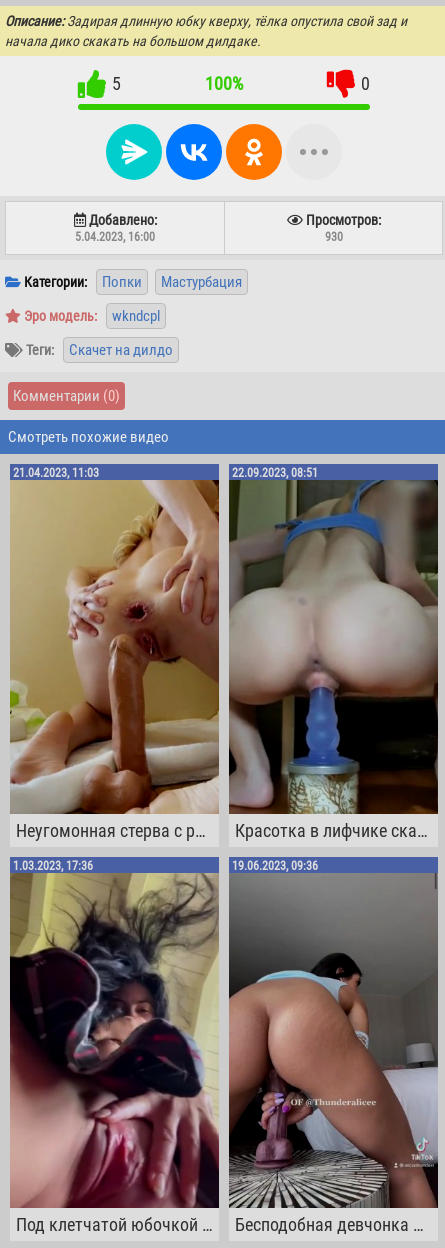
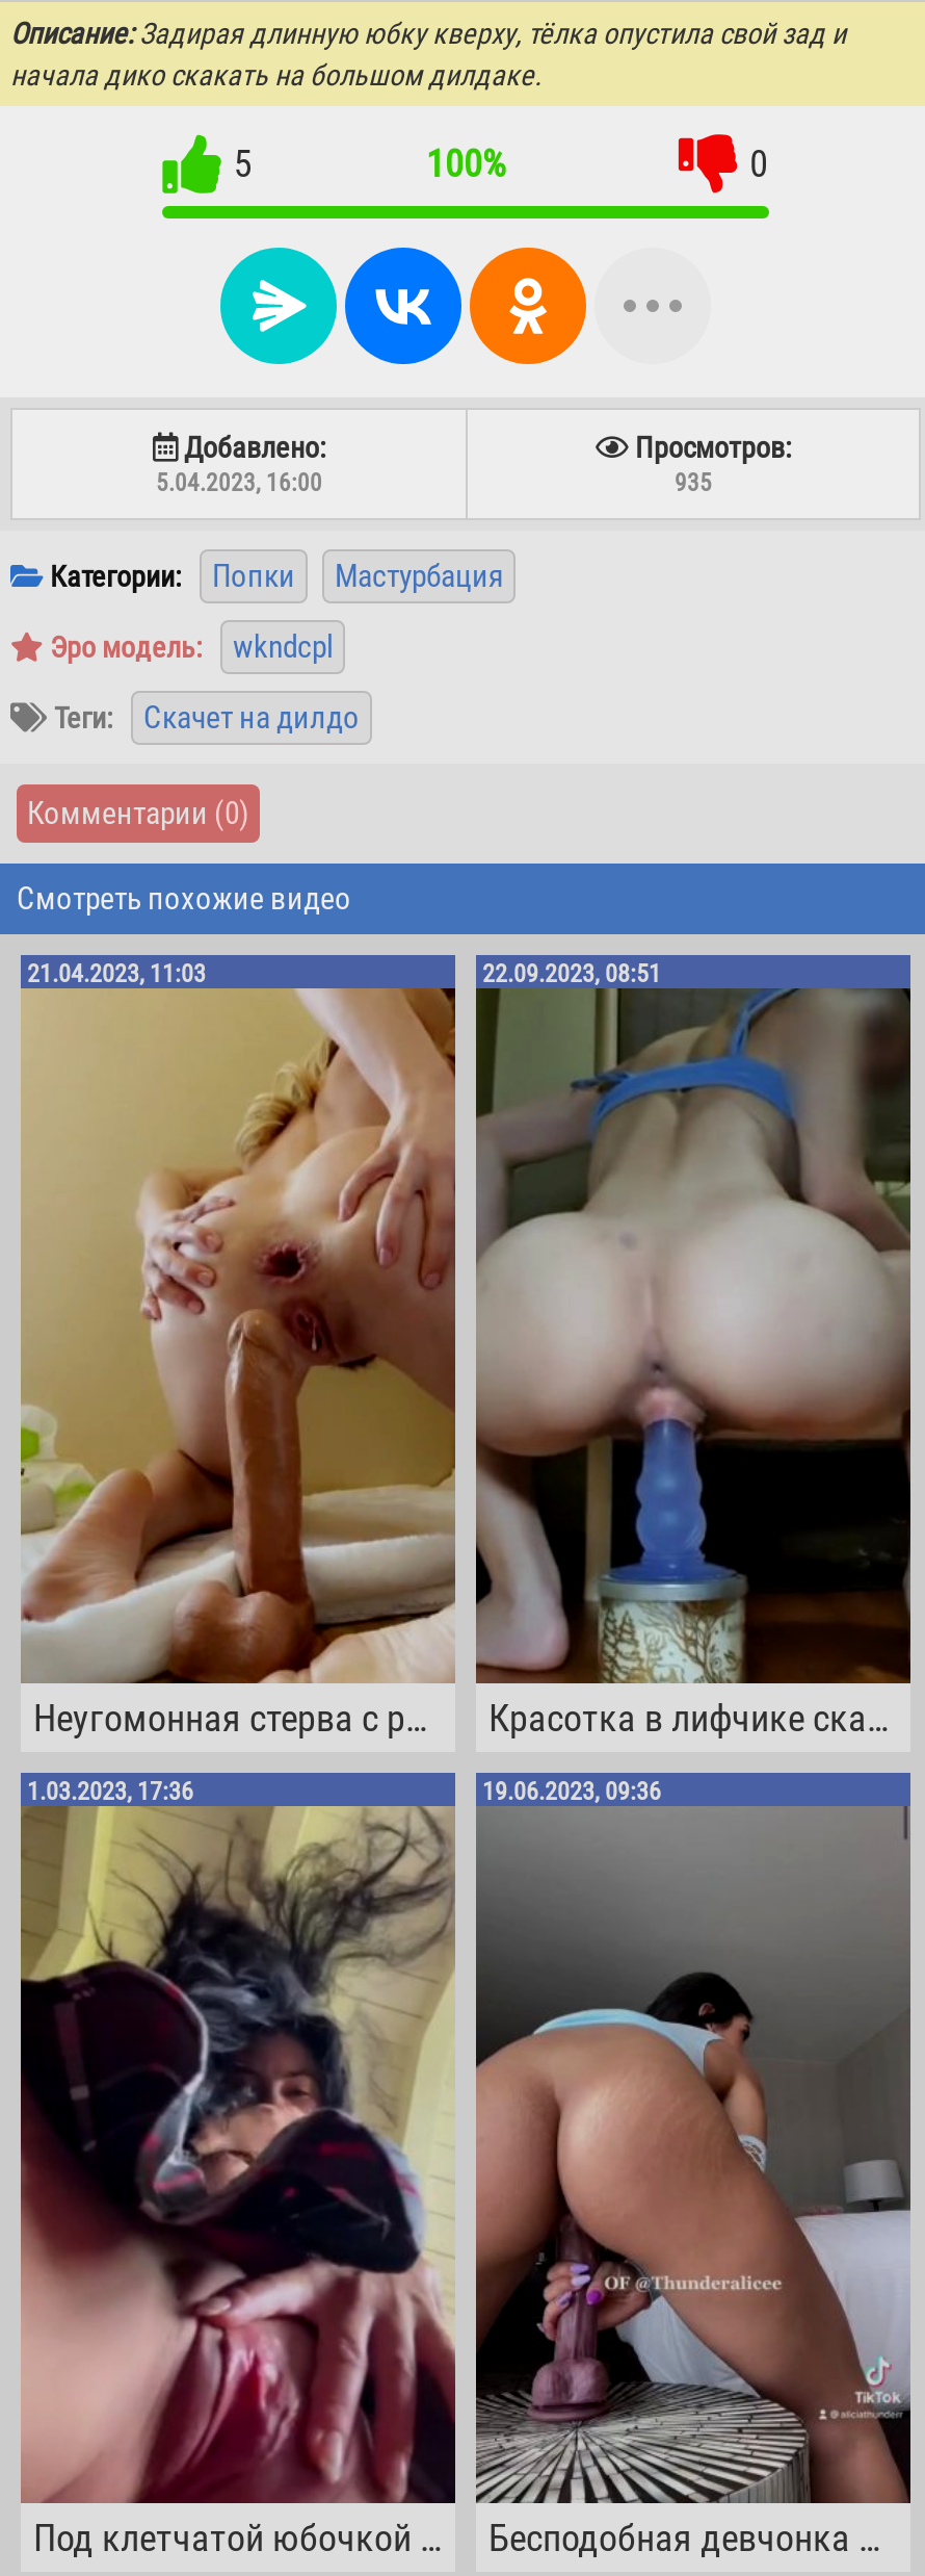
[324,230,342,244] 930 -> [675,468,712,497] 935

